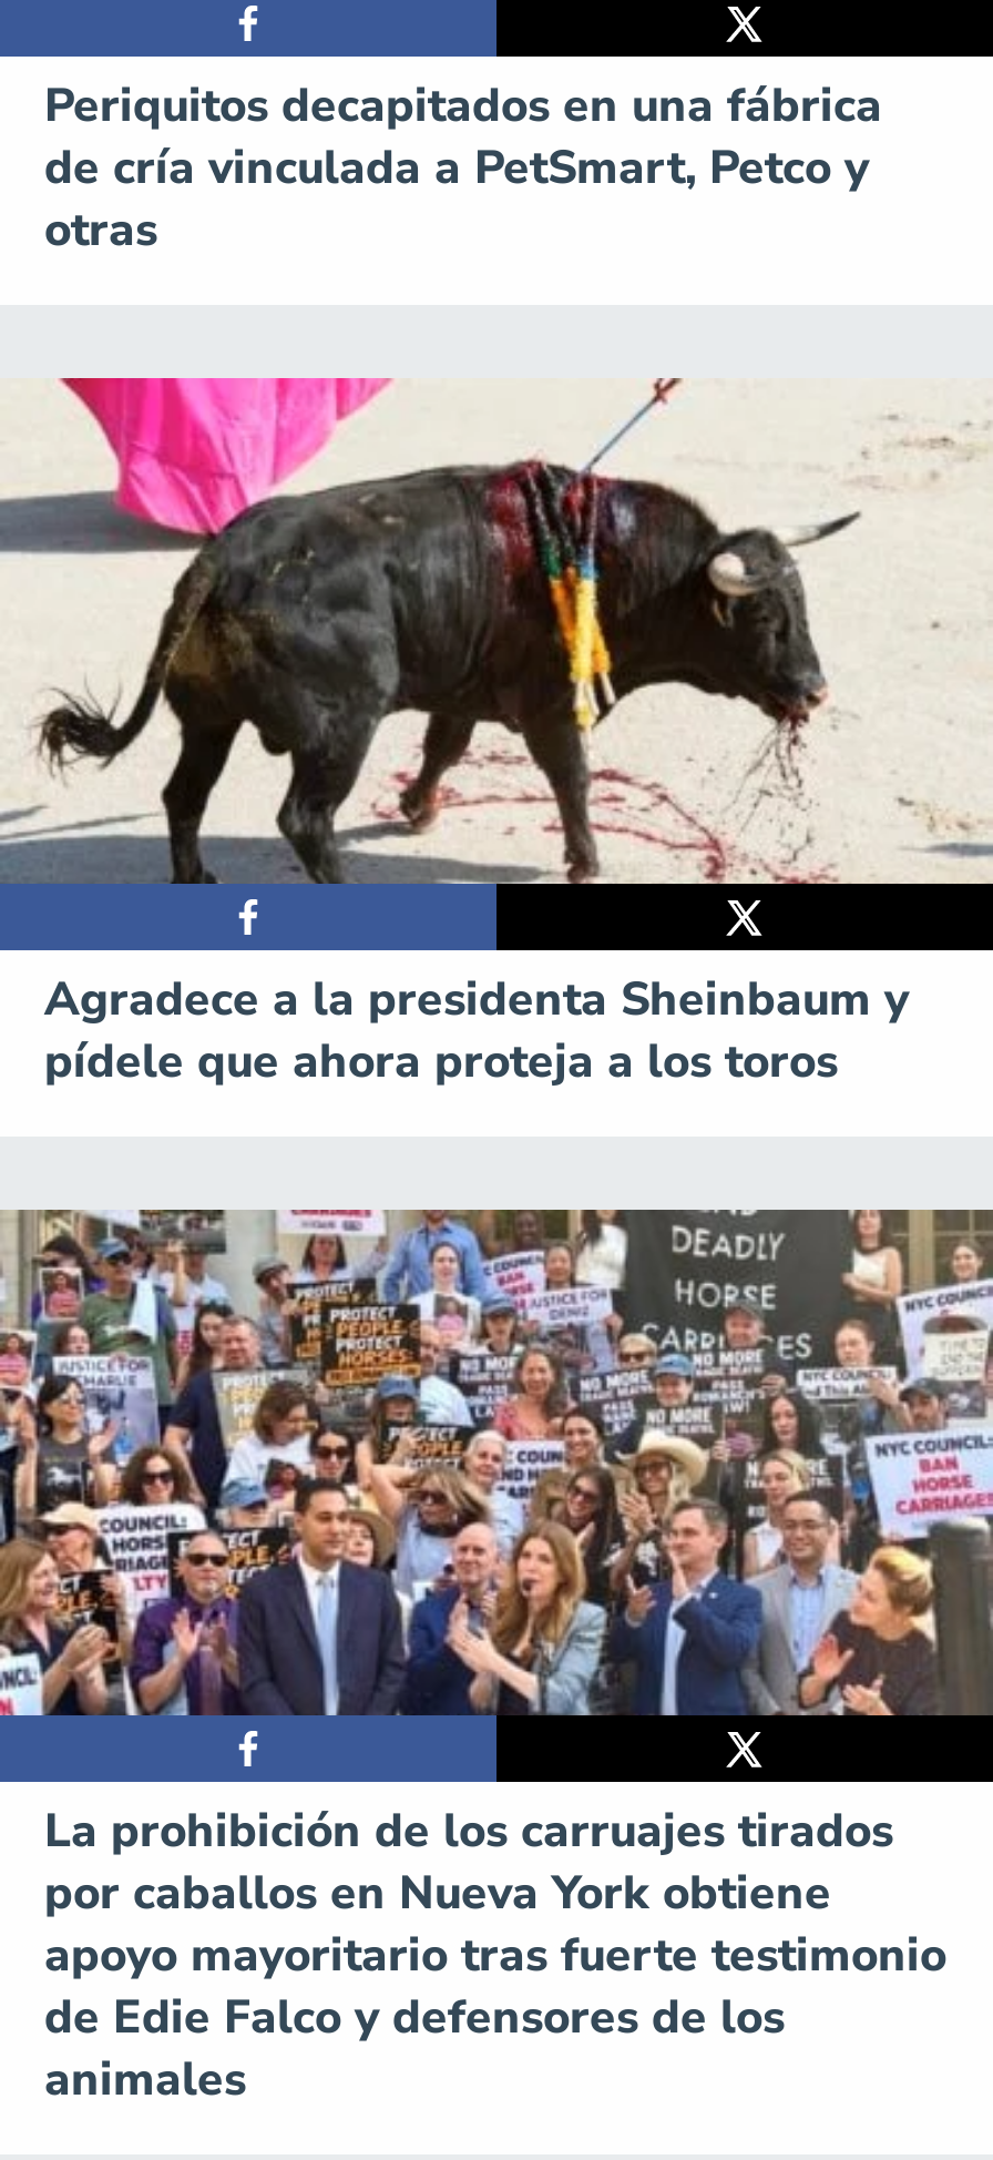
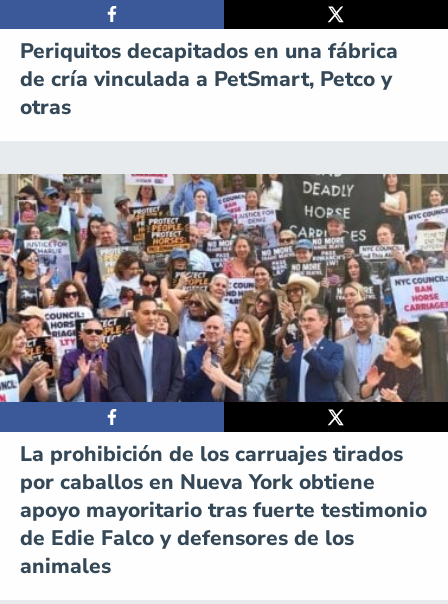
[7,376,986,1093] [image] | Agradece a la presidenta Sheinbaum y | pídele que ahora proteja a los toros -> none

